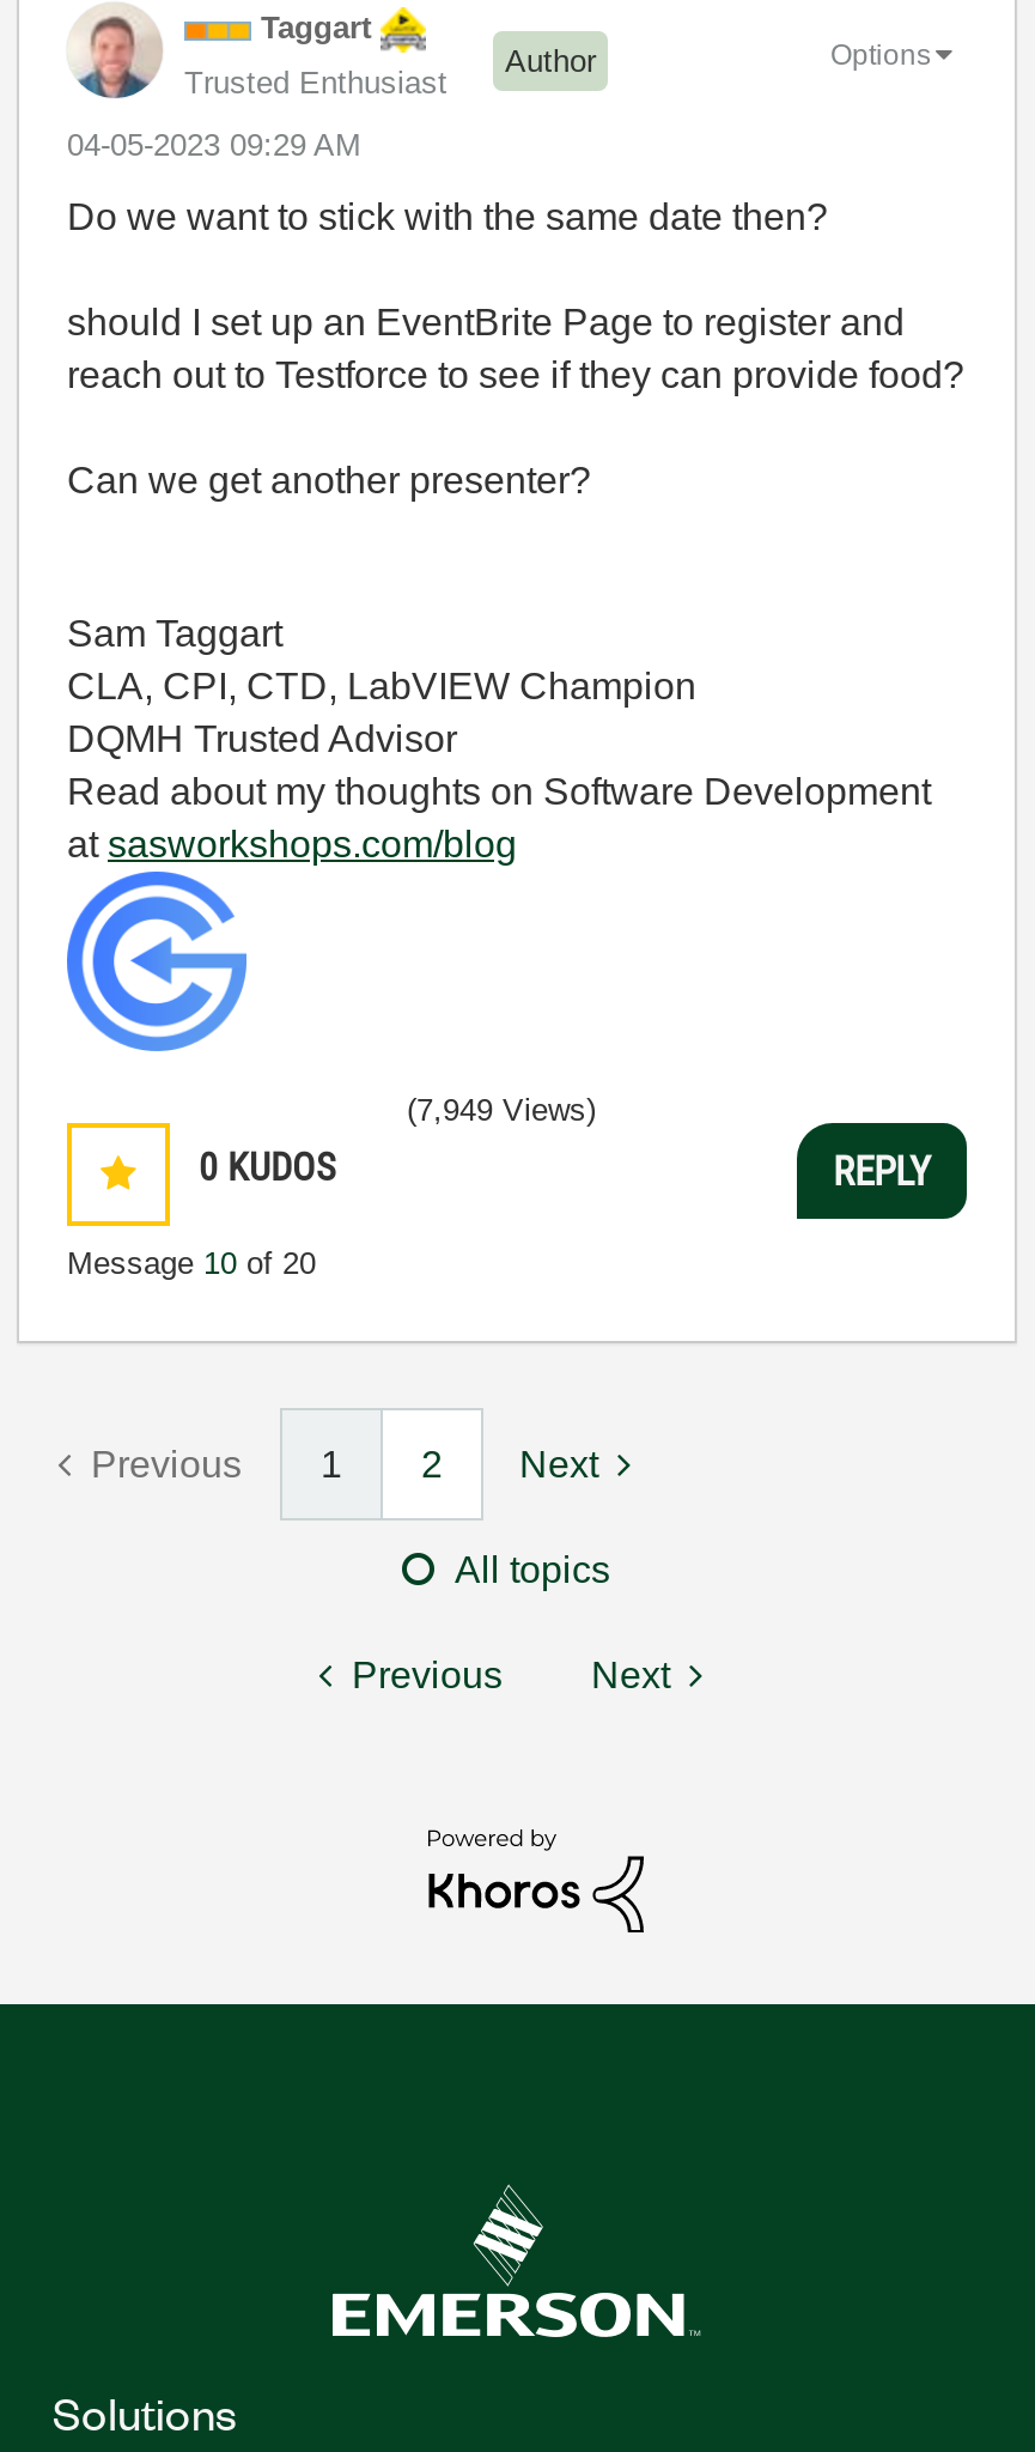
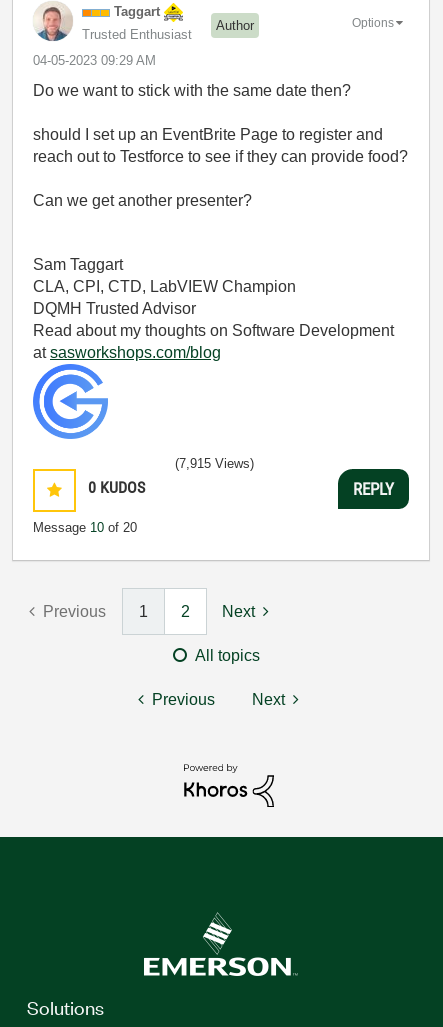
[407,1092,596,1128] (7,949 Views) -> [175,456,254,471] (7,915 Views)

